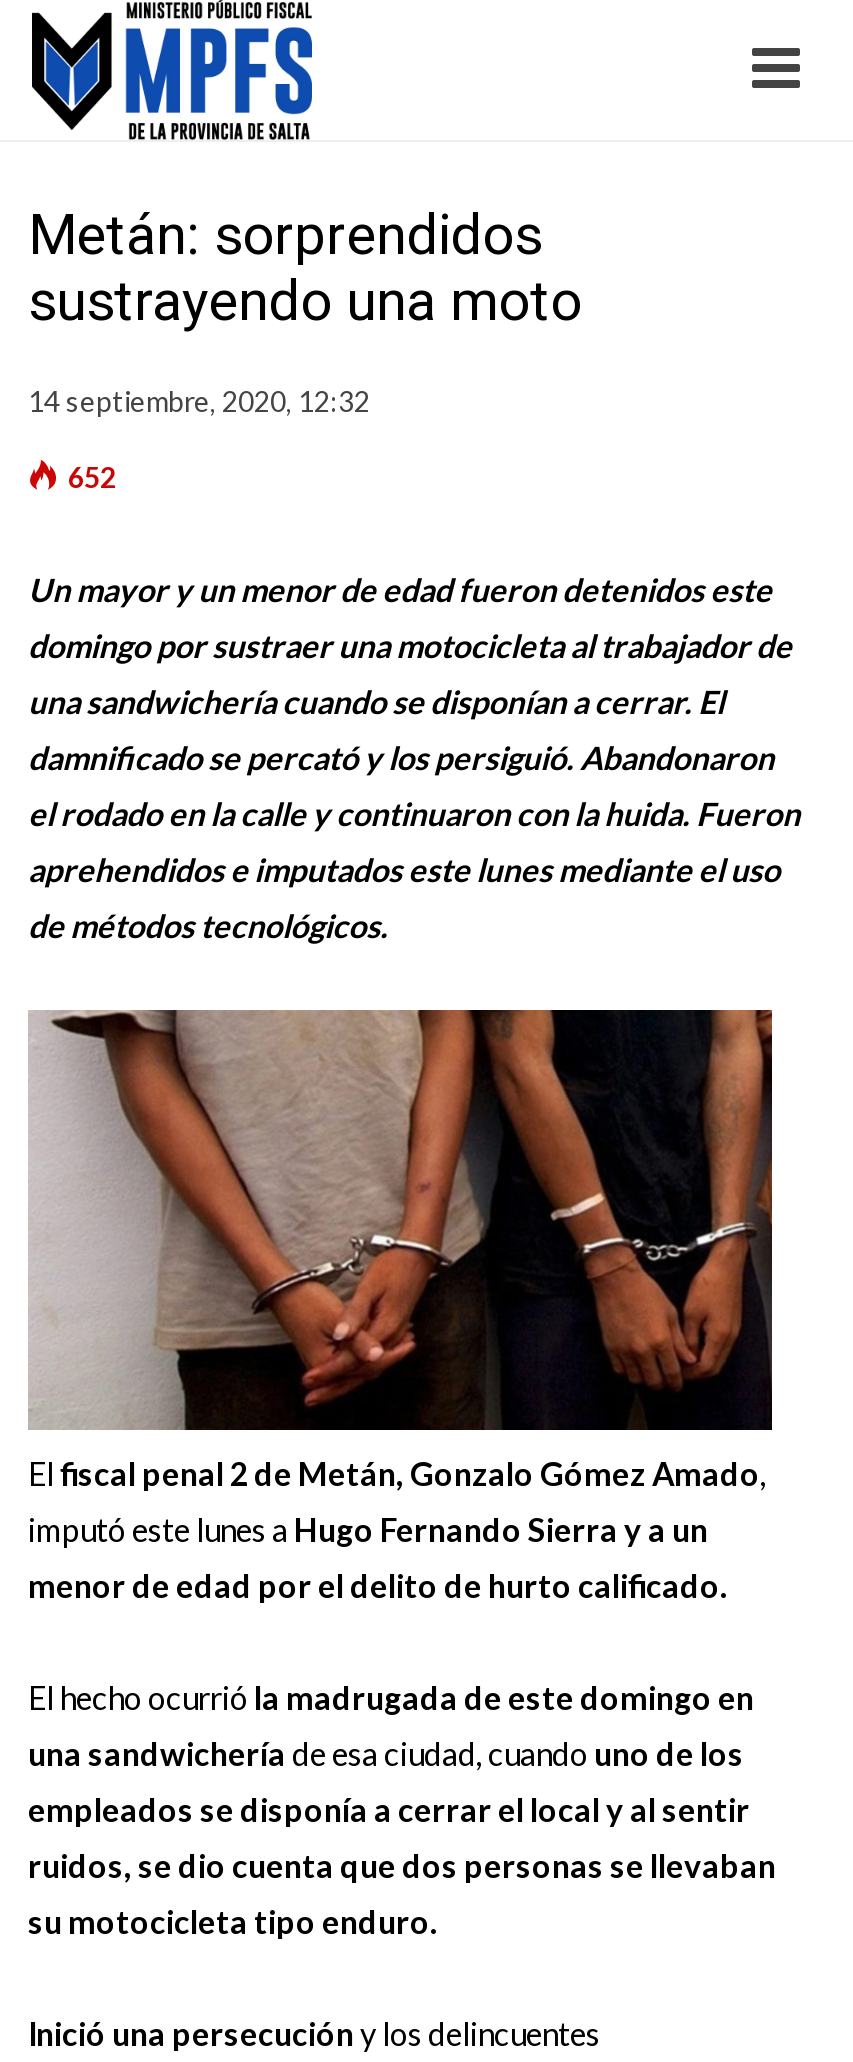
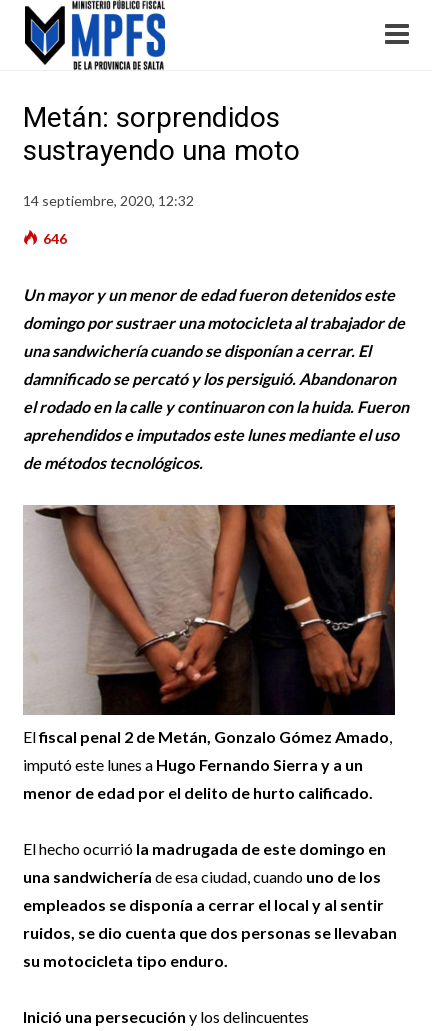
[62,460,116,494] 652 -> [40,230,67,247] 646

